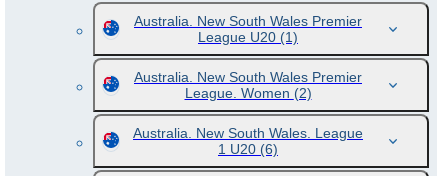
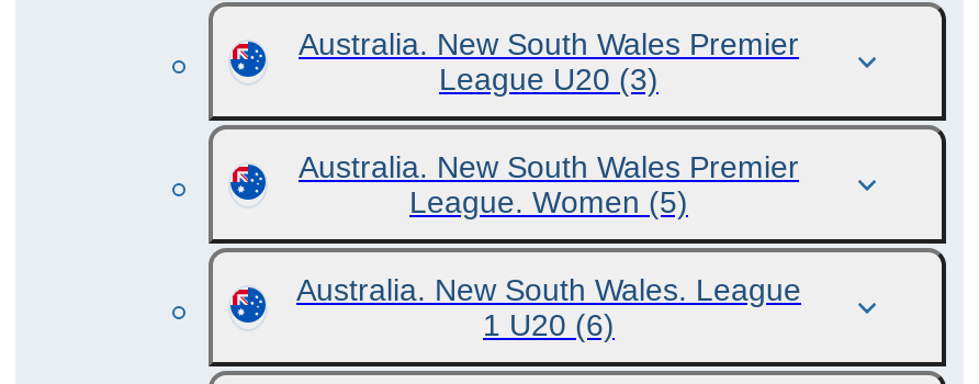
[198,29,298,45] League U20 (1) -> [439,61,659,97] League U20 (3)
[184,85,311,101] League. Women (2) -> [409,184,688,219] League. Women (5)

